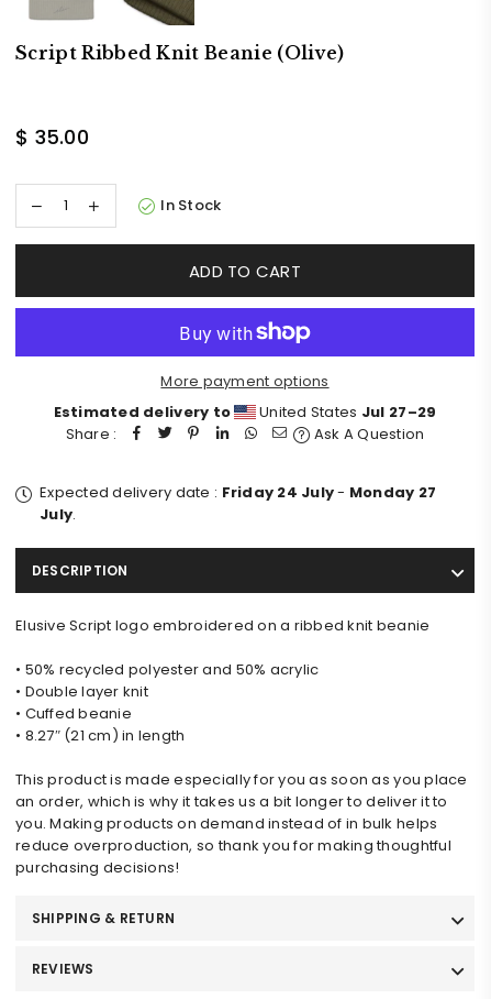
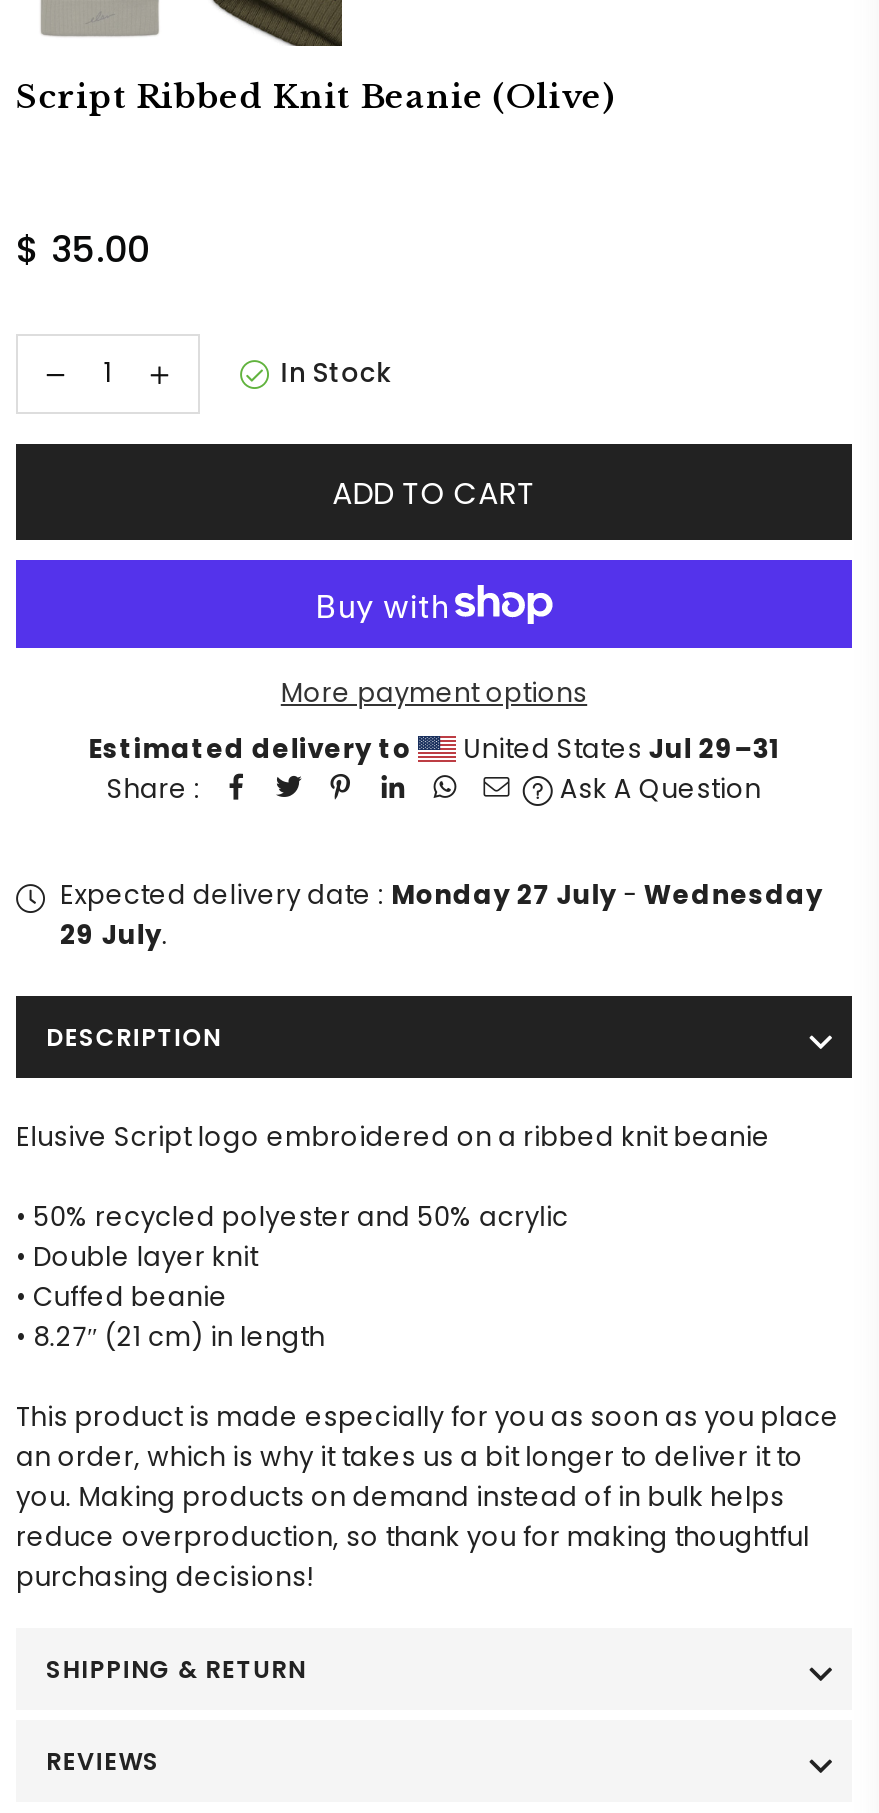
[256,402,437,422] United States Jul 27–29 -> [457,730,780,768] United States Jul 29–31
[40,482,436,525] Expected delivery date : Friday 24 July - Monday 27 | July. -> [60,876,823,954] Expected delivery date : Monday 27 July - Wednesday | 29 July.

